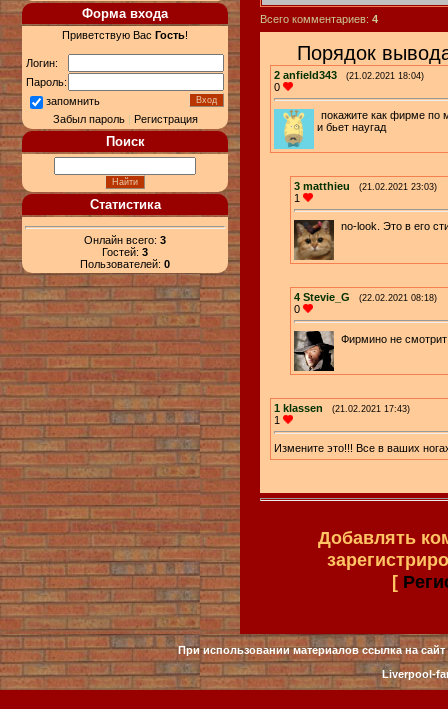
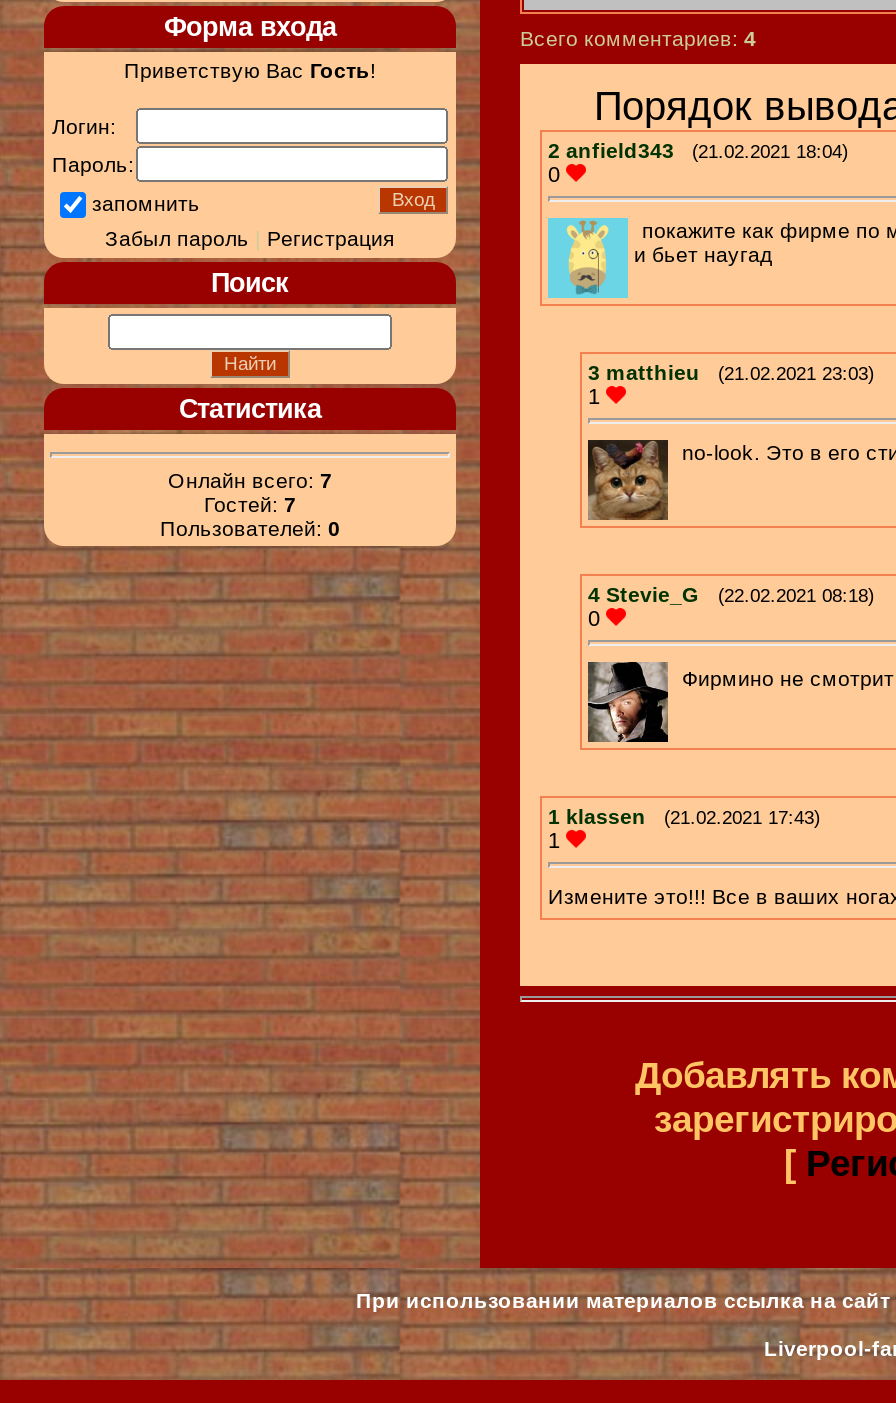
[84,234,166,246] Онлайн всего: 3 -> [168,468,332,492] Онлайн всего: 7
[102,246,148,258] Гостей: 3 -> [204,492,296,516] Гостей: 7

